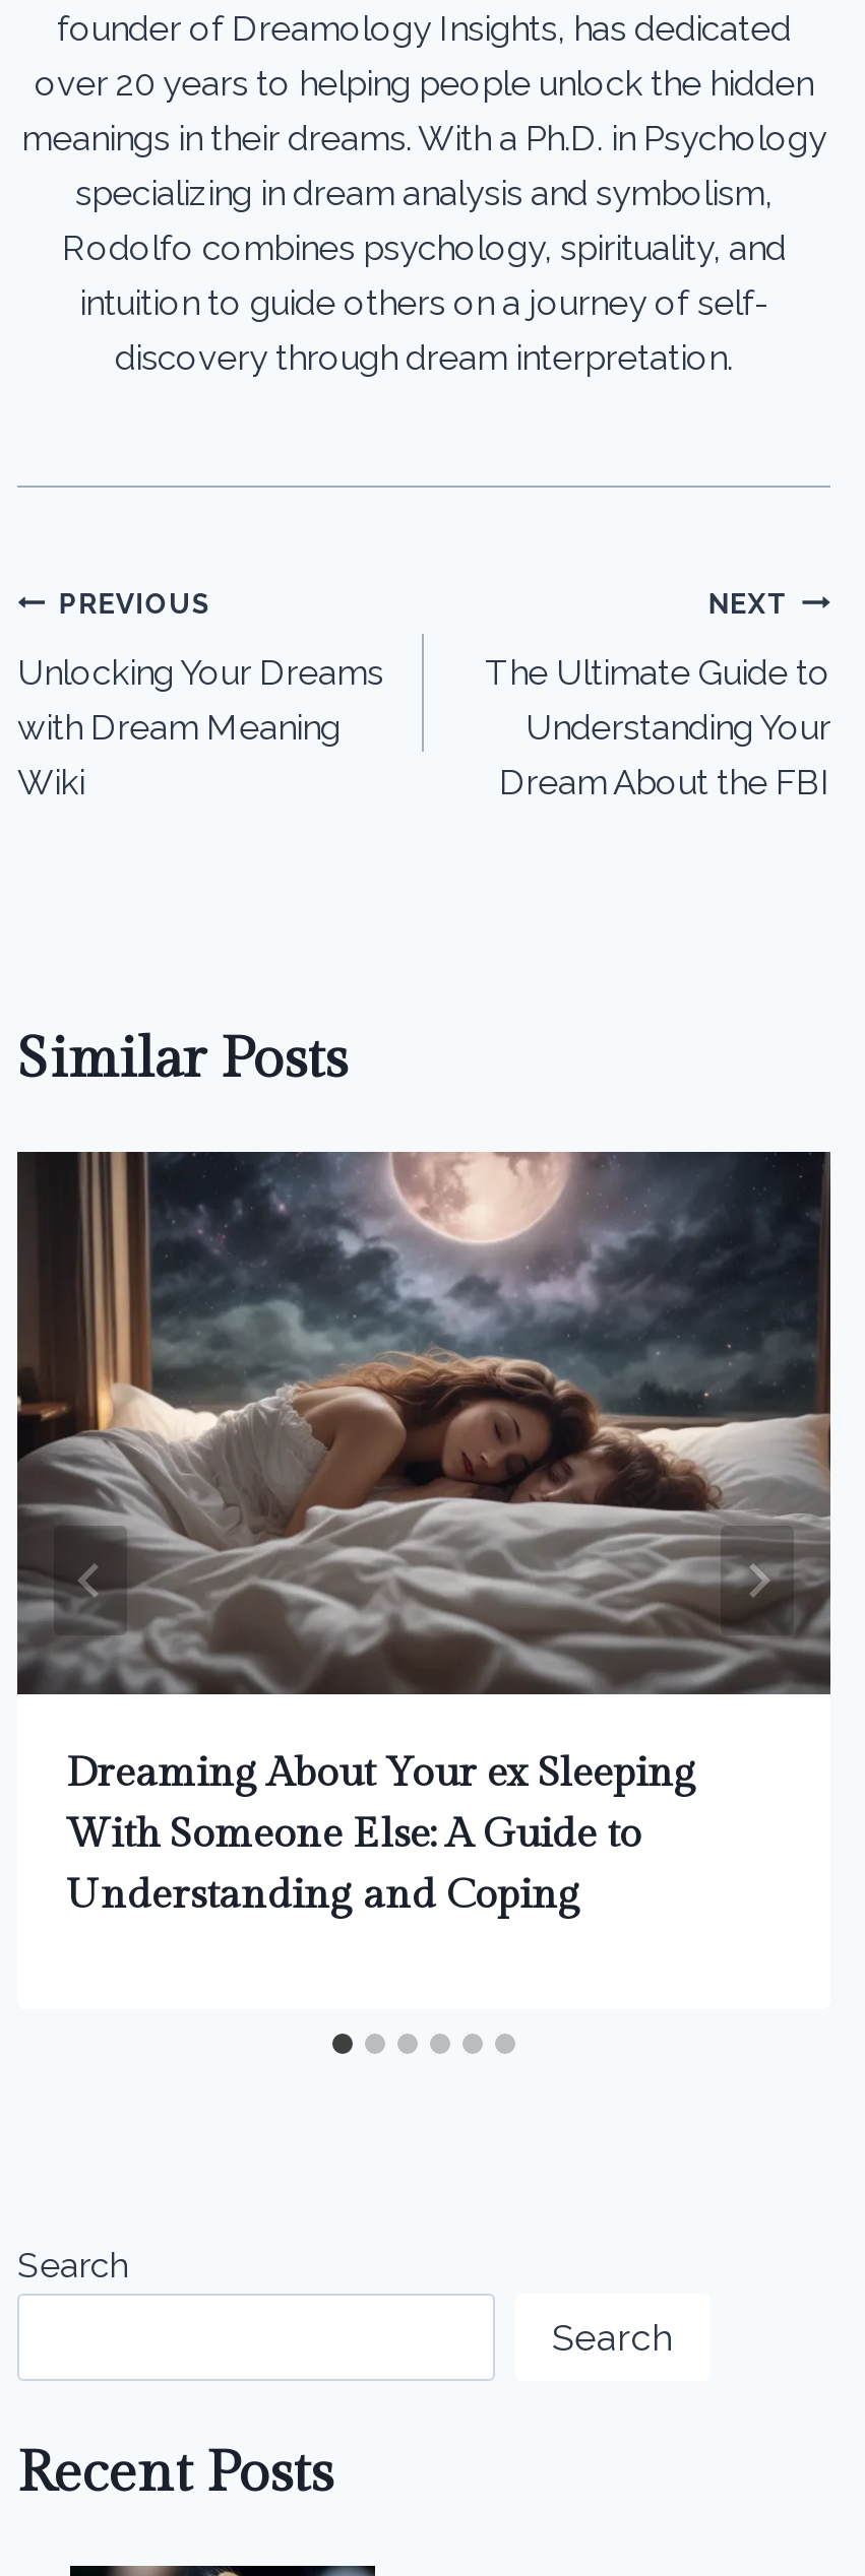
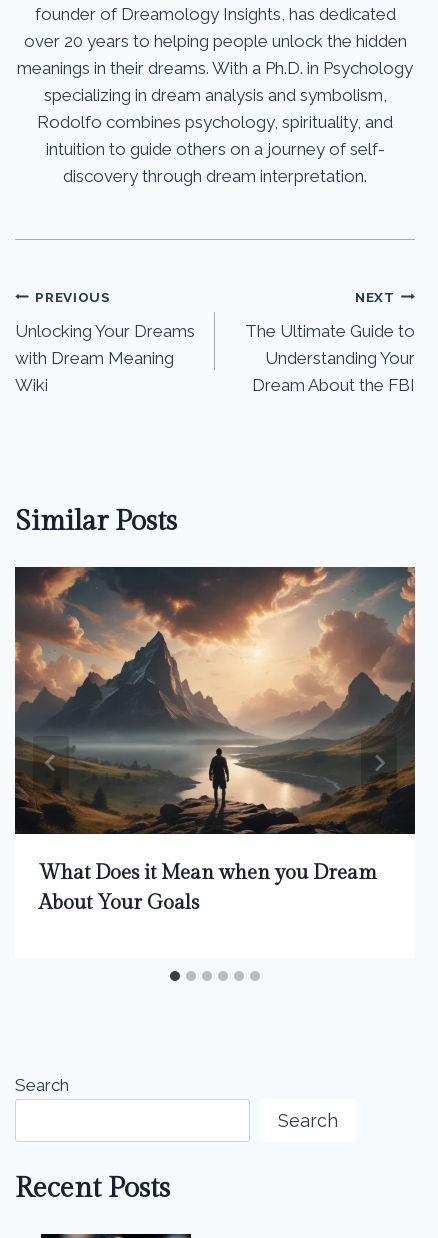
[15,1150,832,1920] [image] | Dreaming About Your ex Sleeping | With Someone Else: A Guide to | Understanding and Coping -> [14,566,416,915] [image] | What Does it Mean when you Dream | About Your Goals

